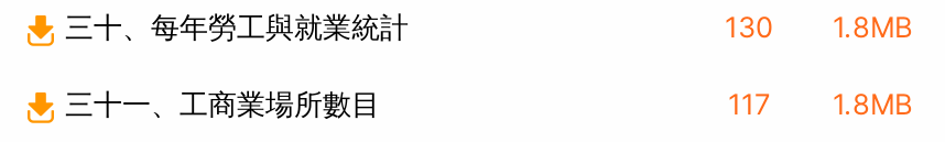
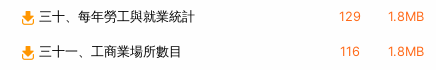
[725,11,912,44] 130 1.8MB -> [338,9,423,24] 129 1.8MB
[728,89,912,122] 117 1.8MB -> [339,44,423,59] 116 1.8MB

